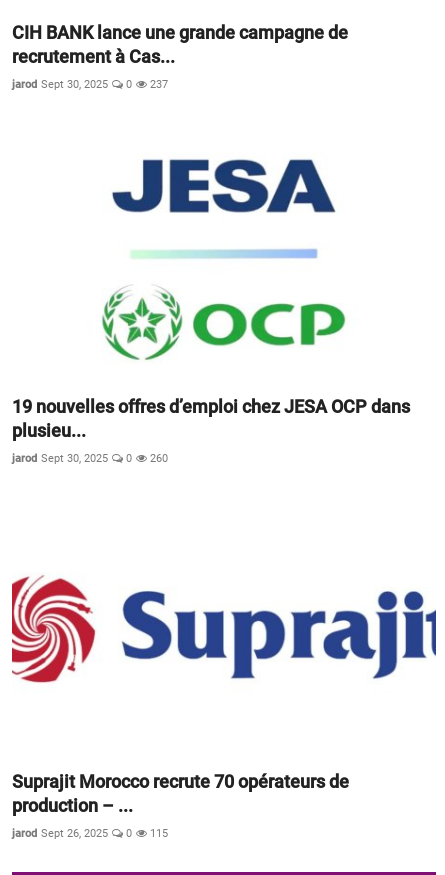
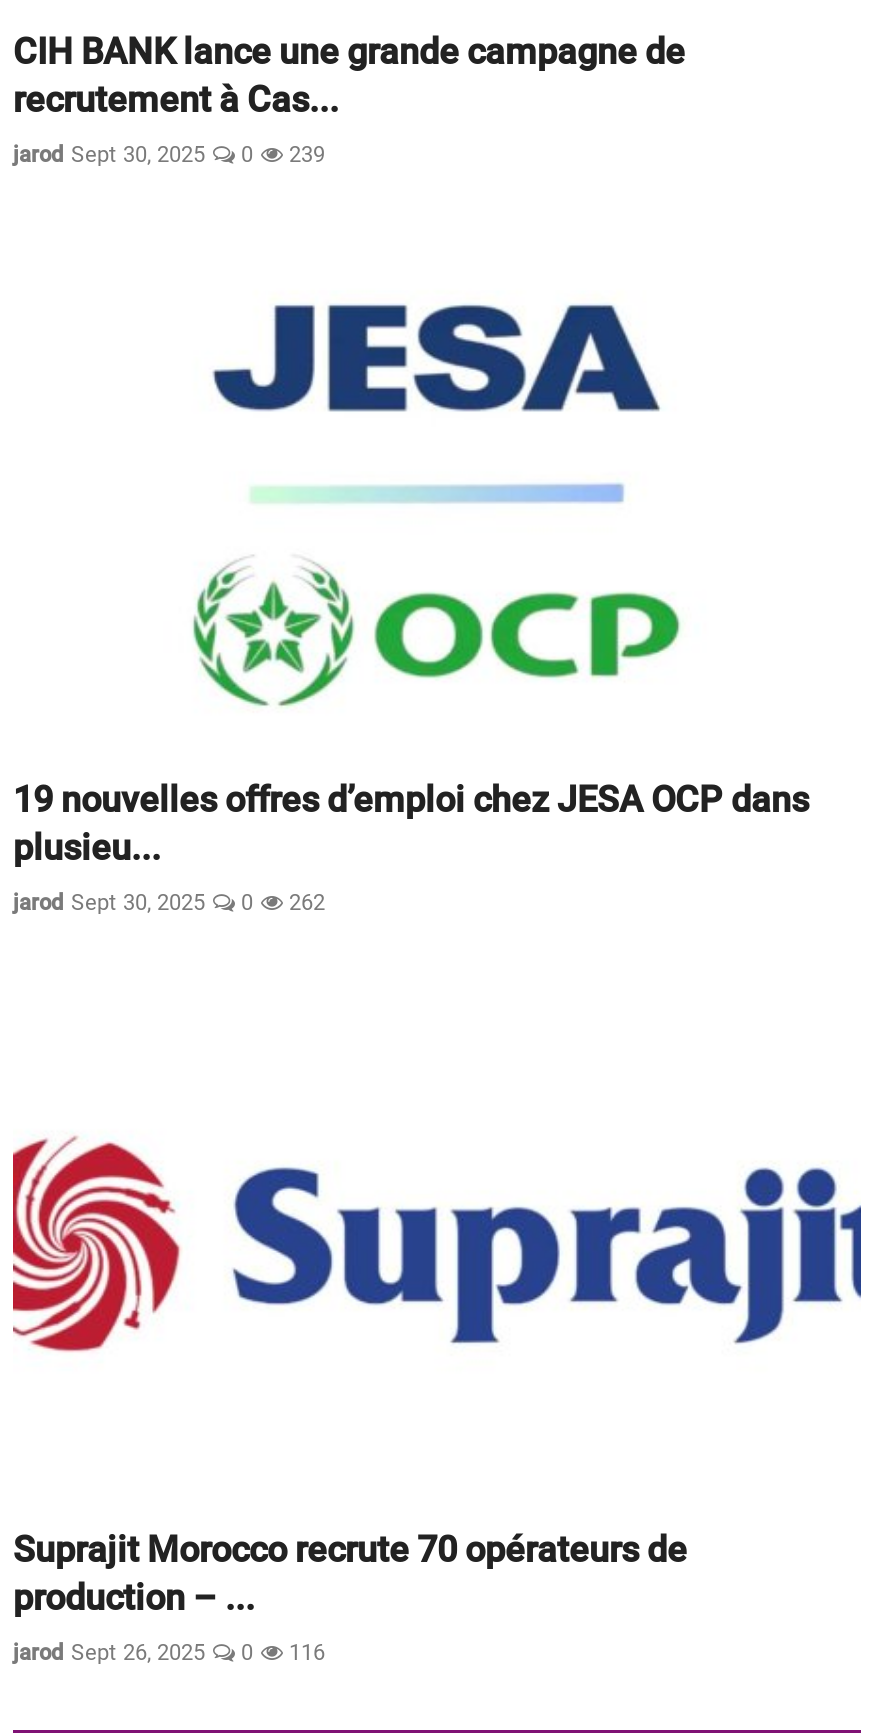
[12,78,168,91] jarod Sept 30, 2025 0 237 -> [13,142,325,168] jarod Sept 30, 2025 0 239
[12,452,168,465] jarod Sept 30, 2025 0 260 -> [13,891,325,917] jarod Sept 30, 2025 0 262
[12,827,168,840] jarod Sept 26, 2025 0 115 -> [13,1640,325,1666] jarod Sept 26, 2025 0 116

